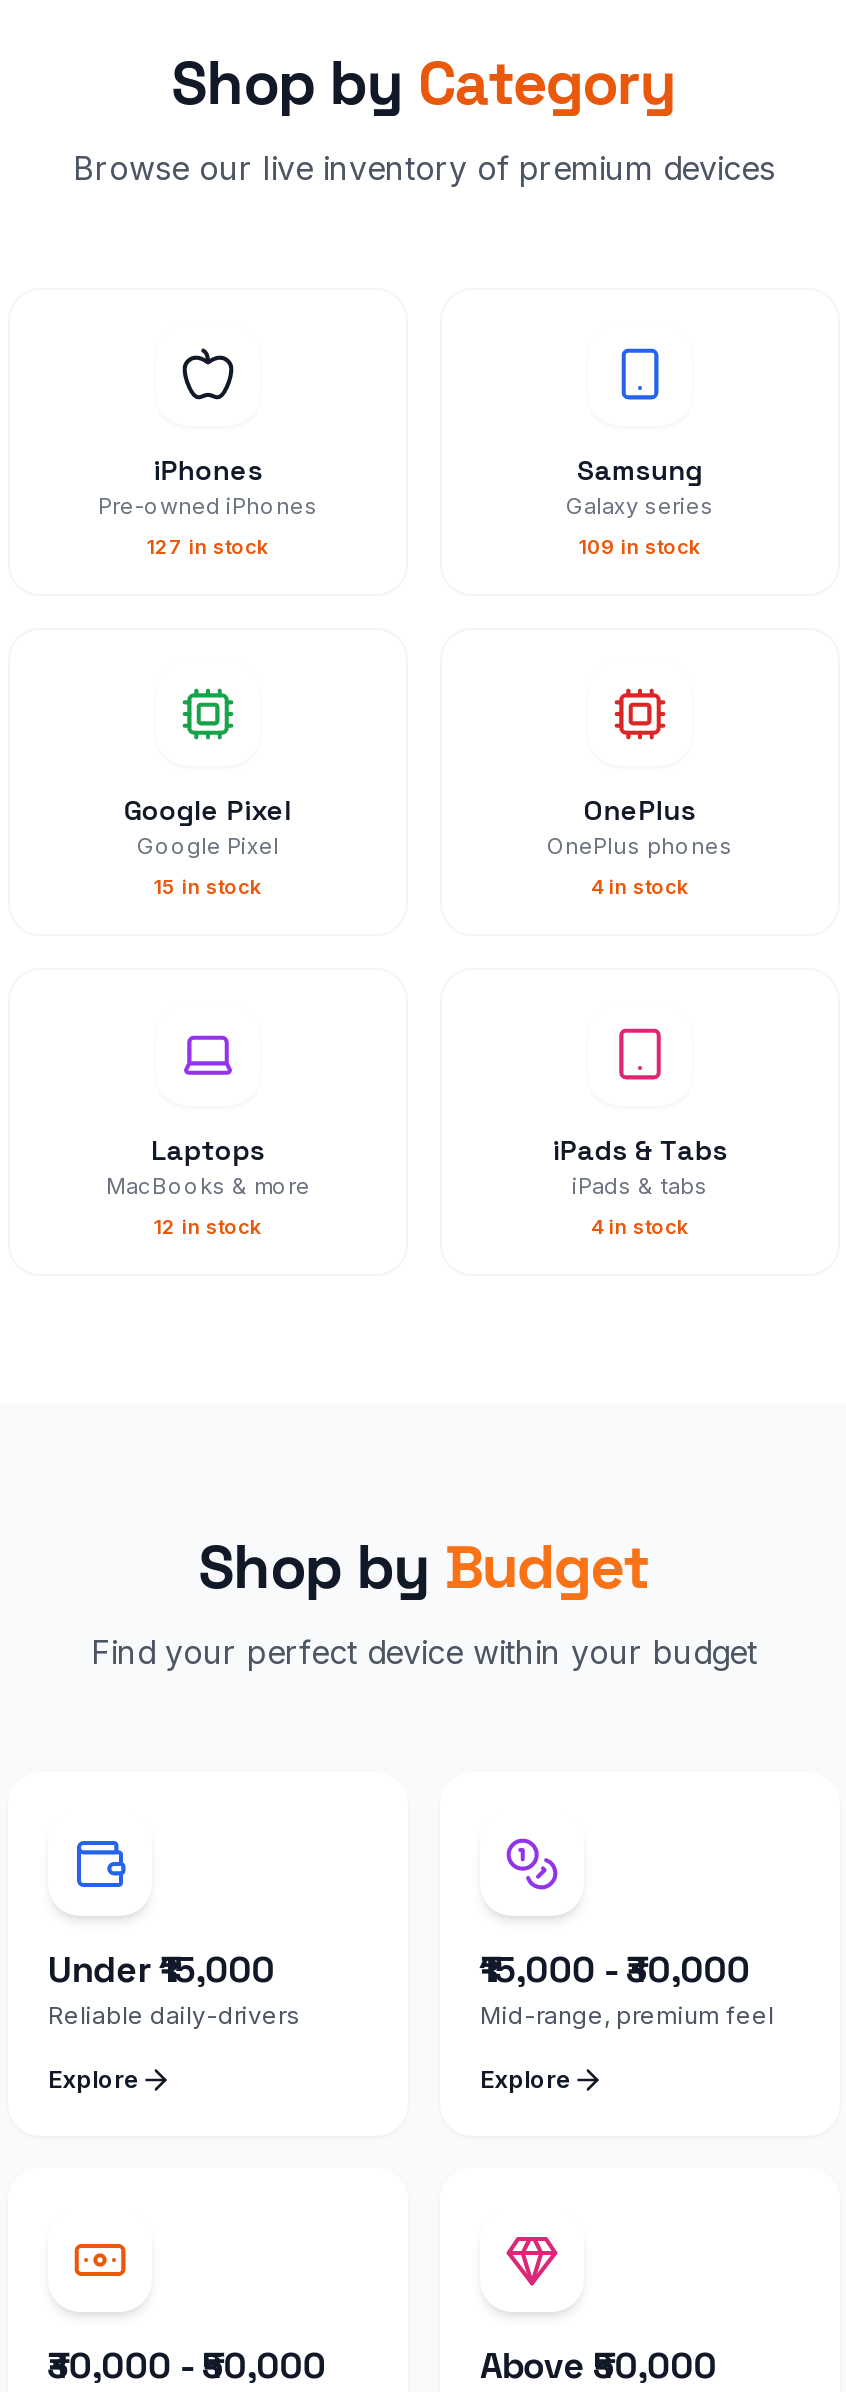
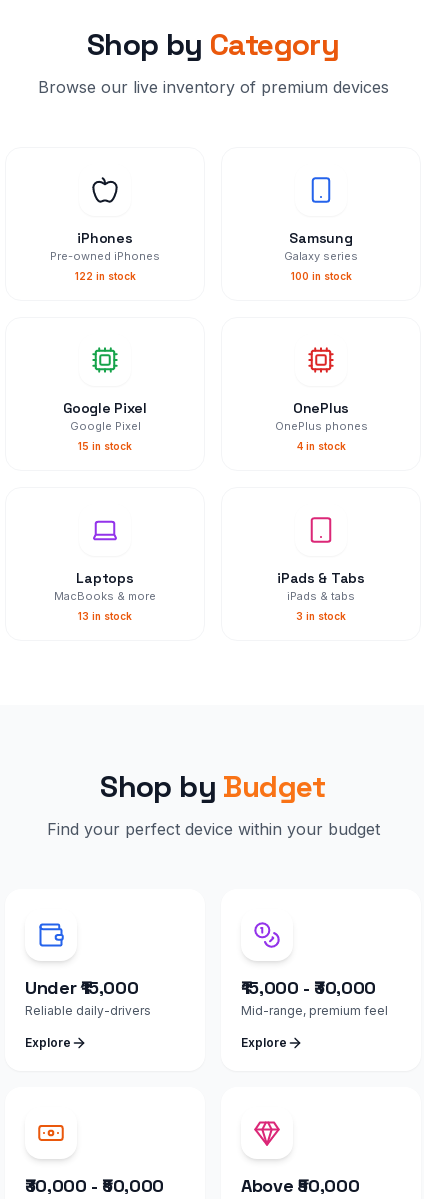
[147,533,269,557] 127 in stock -> [74,269,135,281] 122 in stock
[579,533,701,557] 109 in stock -> [290,269,351,281] 100 in stock
[154,1213,262,1237] 12 in stock -> [78,609,132,621] 13 in stock
[591,1213,689,1237] 4 in stock -> [296,609,346,621] 3 in stock

